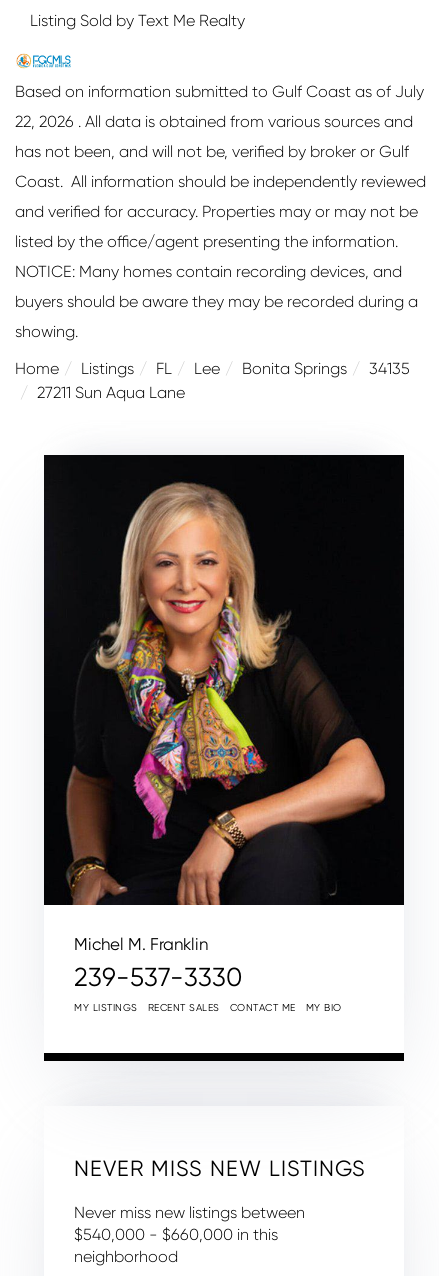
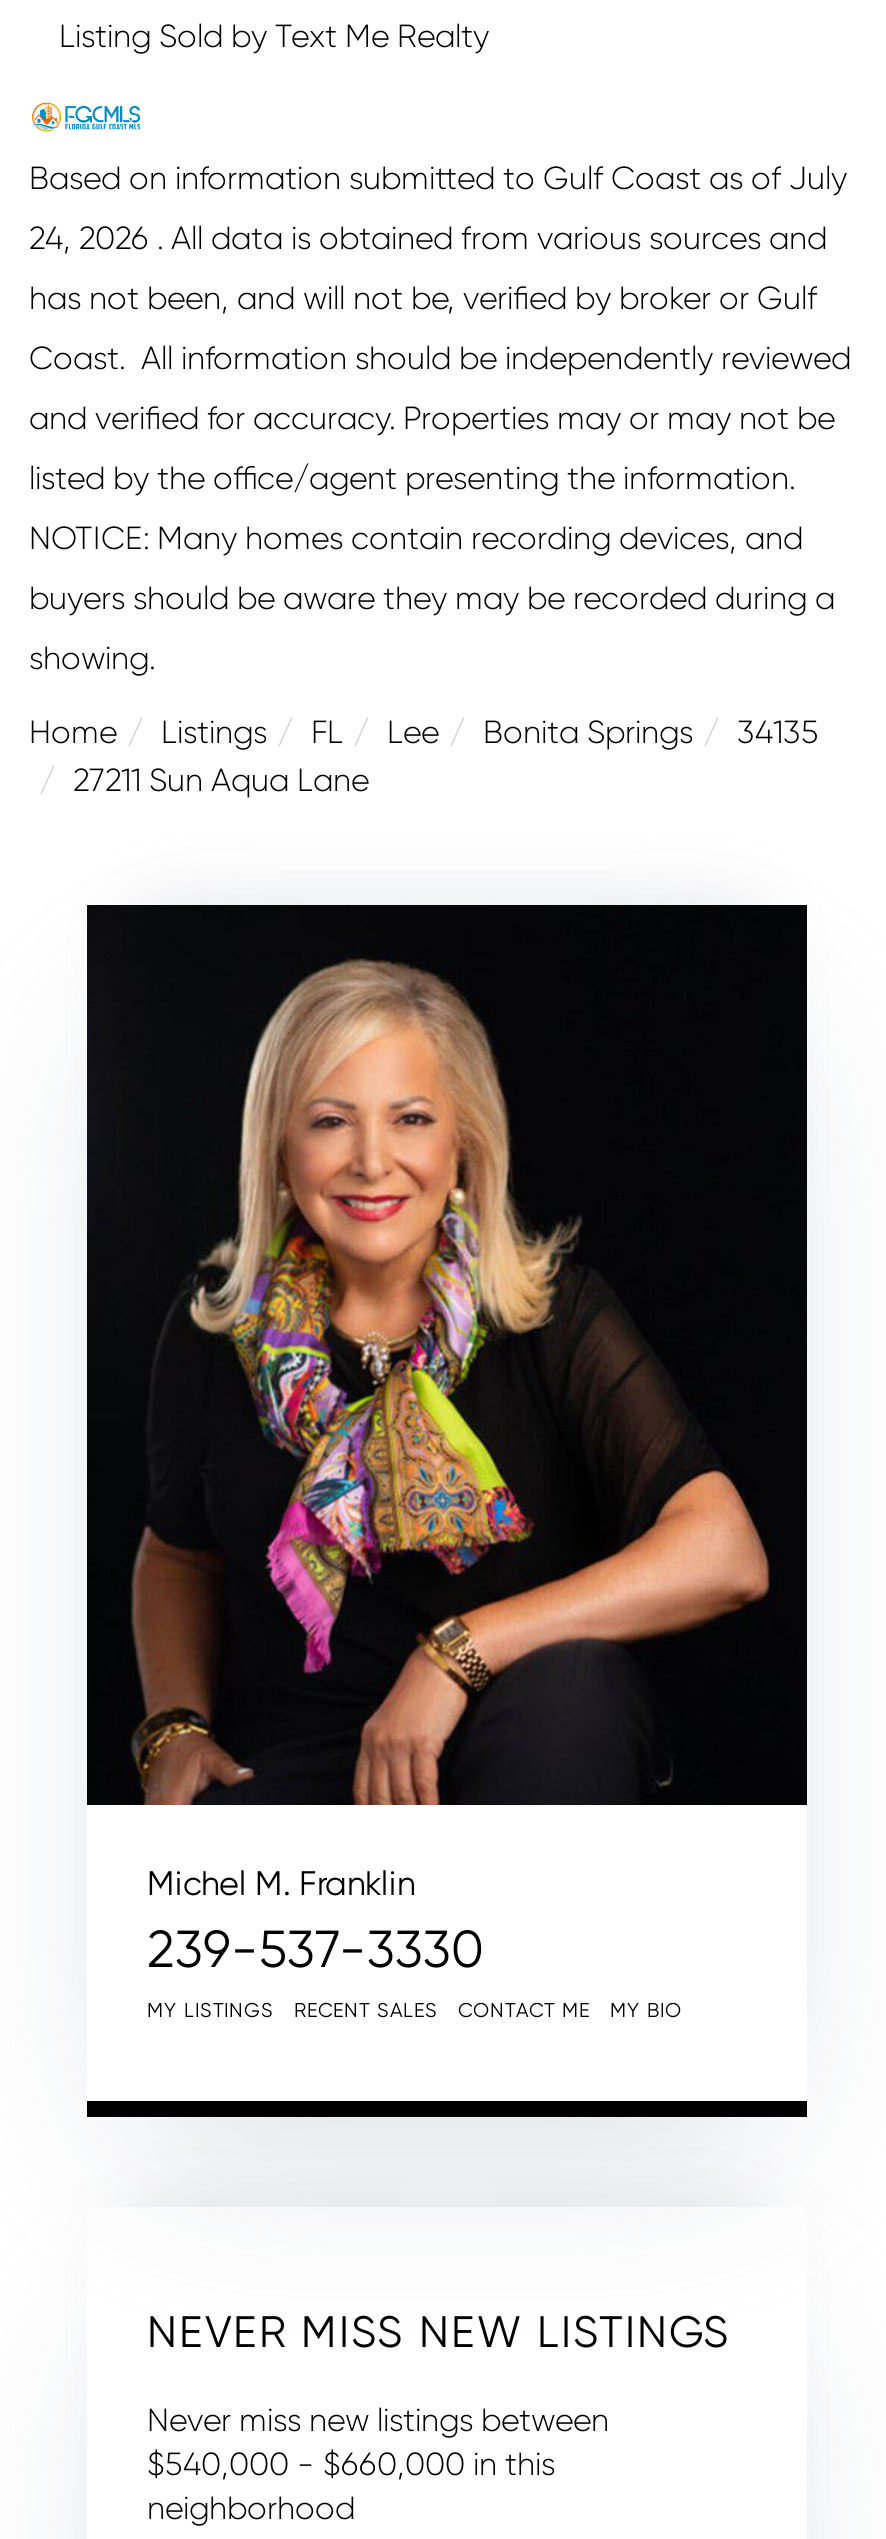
[15,112,413,131] 22, 2026 . All data is obtained from various sources and -> [29,218,827,256] 24, 2026 . All data is obtained from various sources and

